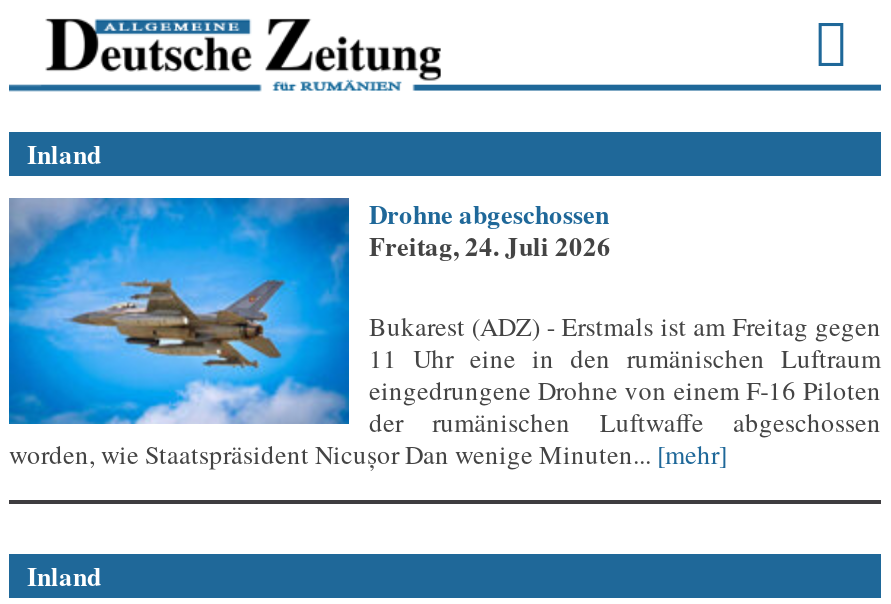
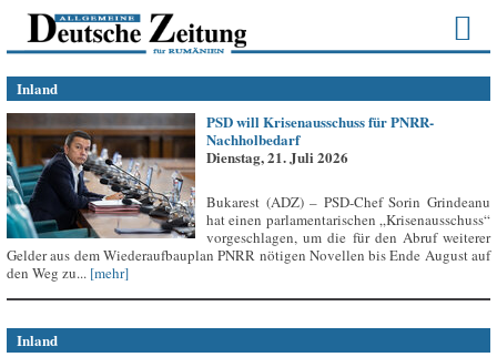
[9,196,881,472] [image] | Bukarest (ADZ) - Erstmals ist am Freitag gegen | 11 Uhr eine in den rumänischen Luftraum | eingedrungene Drohne von einem F-16 Piloten | der rumänischen Luftwaffe abgeschossen | worden, wie Staatspräsident Nicușor Dan wenige Minuten... [mehr] -> [6,112,490,283] [image] | Bukarest (ADZ) – PSD-Chef Sorin Grindeanu | hat einen parlamentarischen „Krisenausschuss“ | vorgeschlagen, um die für den Abruf weiterer | Gelder aus dem Wiederaufbauplan PNRR nötigen Novellen bis Ende August auf | den Weg zu... [mehr]
[369,194,611,264] Drohne abgeschossen | Freitag, 24. Juli 2026 -> [206,111,434,167] PSD will Krisenausschuss für PNRR- | Nachholbedarf | Dienstag, 21. Juli 2026

